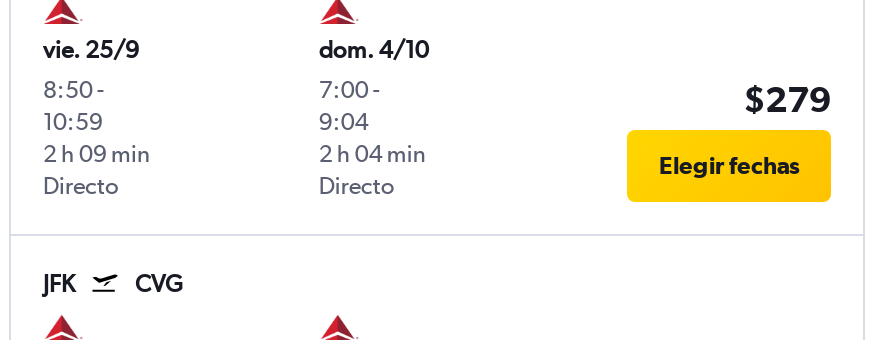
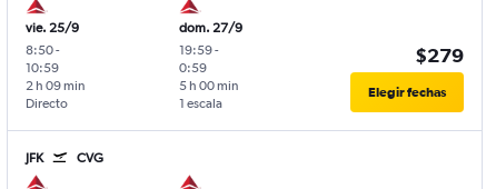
[319,36,429,136] dom. 4/10 | 7:00 - | 9:04 -> [179,20,242,75] dom. 27/9 | 19:59 - | 0:59
[319,140,425,168] 2 h 04 min -> [179,78,238,93] 5 h 00 min
[319,172,395,200] Directo -> [179,95,222,111] 1 escala

